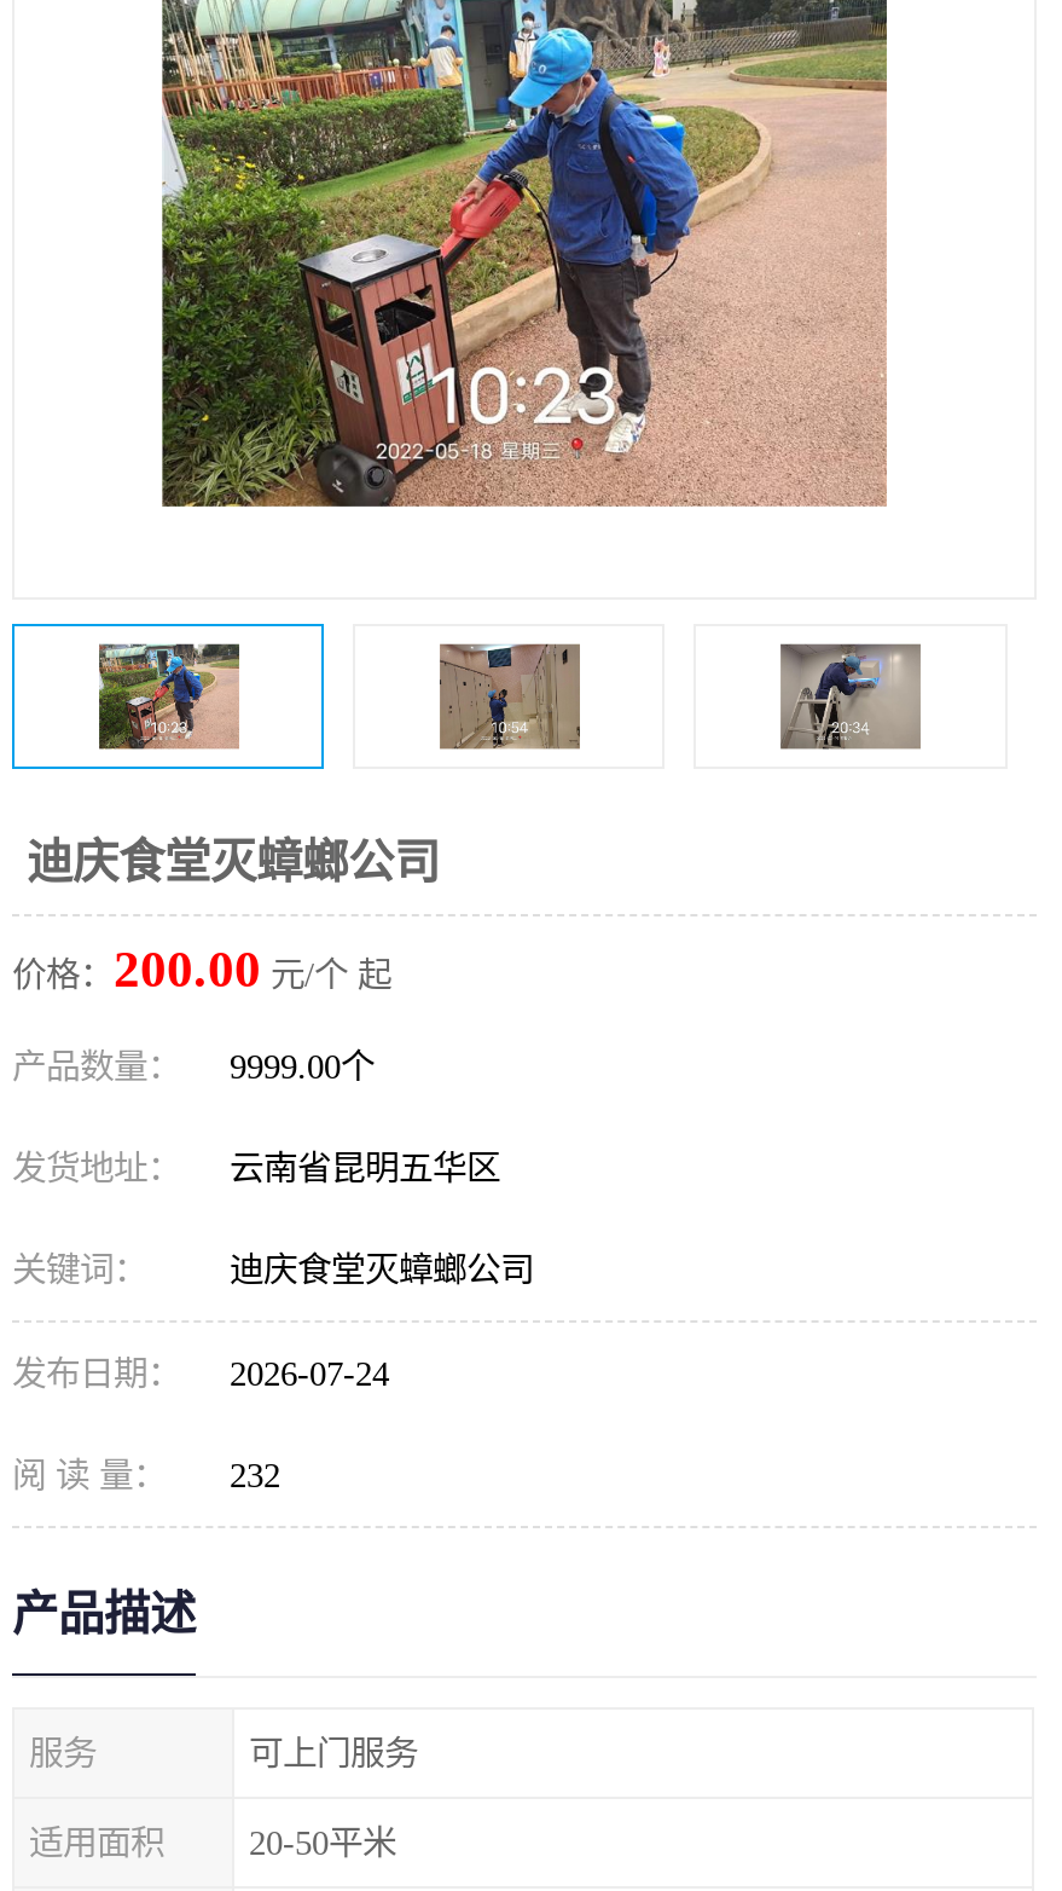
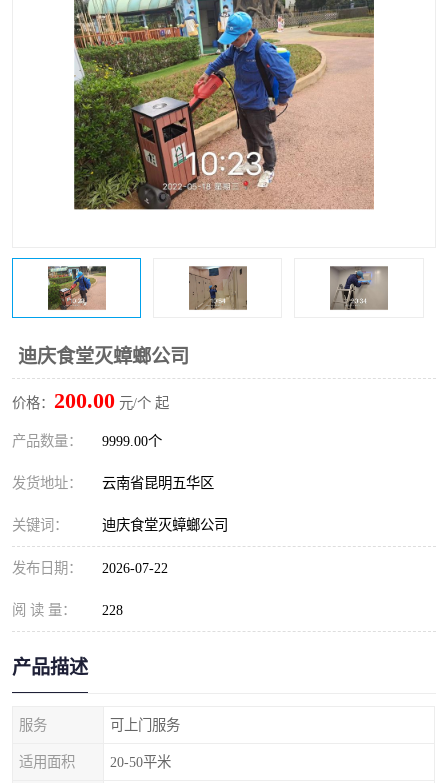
[12,1354,389,1393] 发布日期： 2026-07-24 -> [12,560,168,576] 发布日期： 2026-07-22
[12,1456,280,1494] 阅 读 量： 232 -> [12,602,123,618] 阅 读 量： 228

